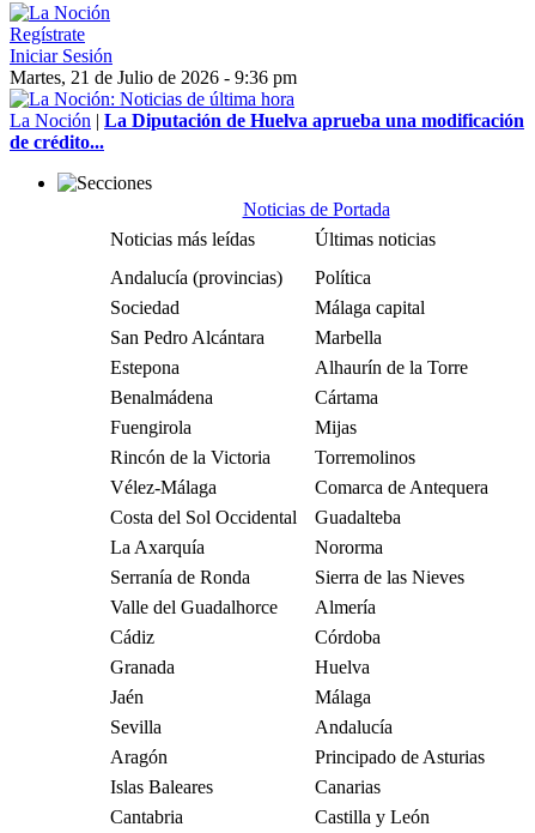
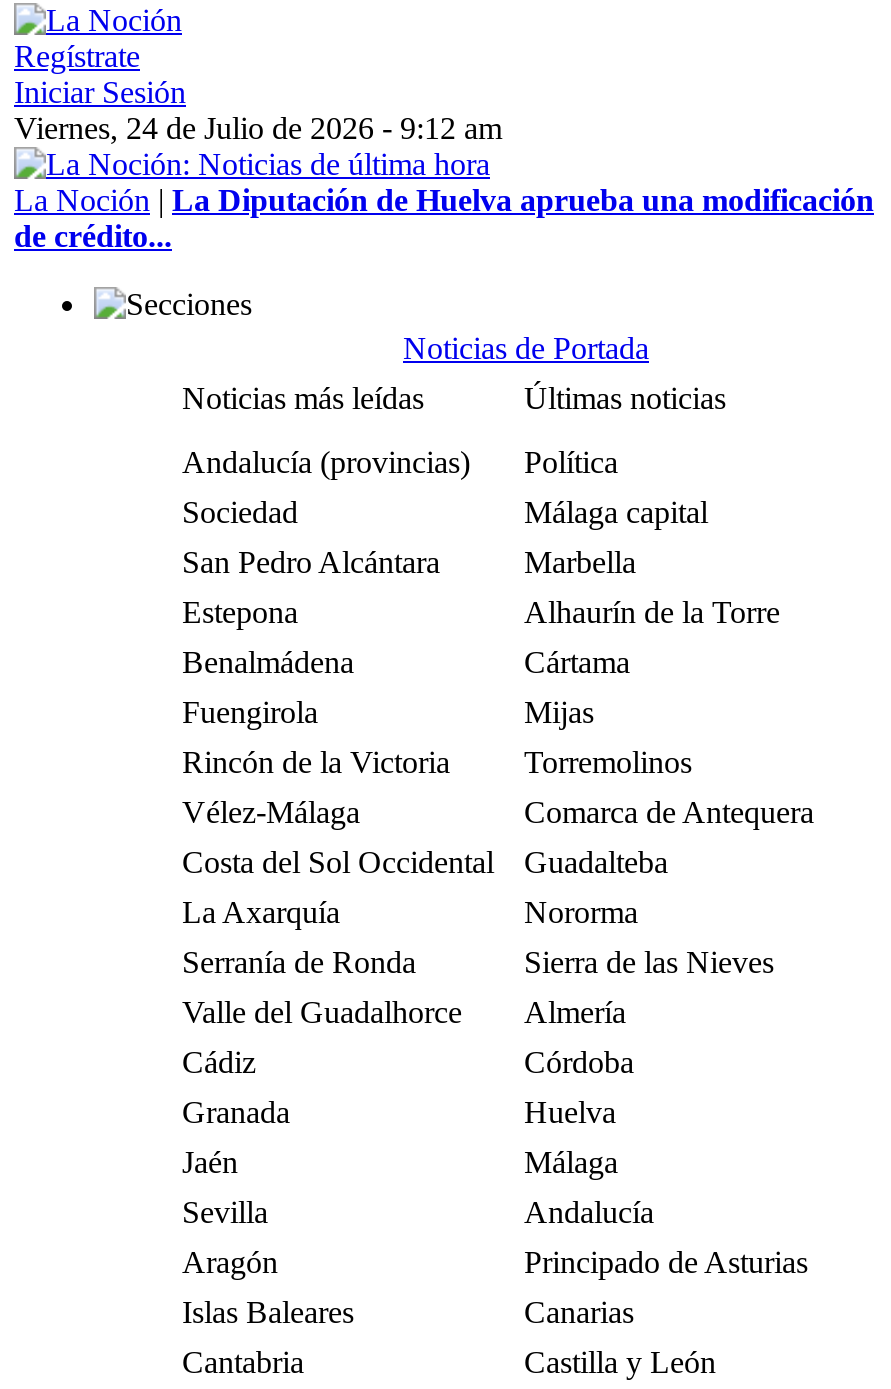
[10,67,297,87] Martes, 21 de Julio de 2026 - 9:36 pm -> [14,111,502,145] Viernes, 24 de Julio de 2026 - 9:12 am

